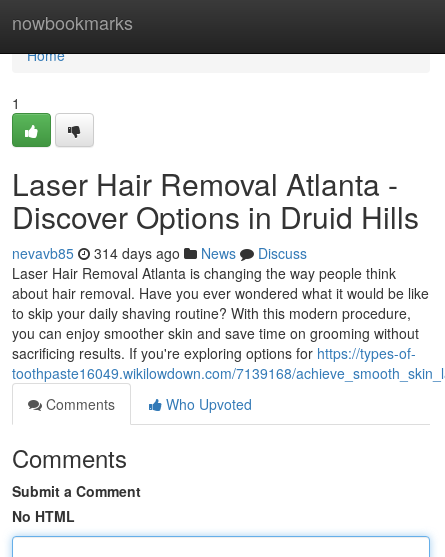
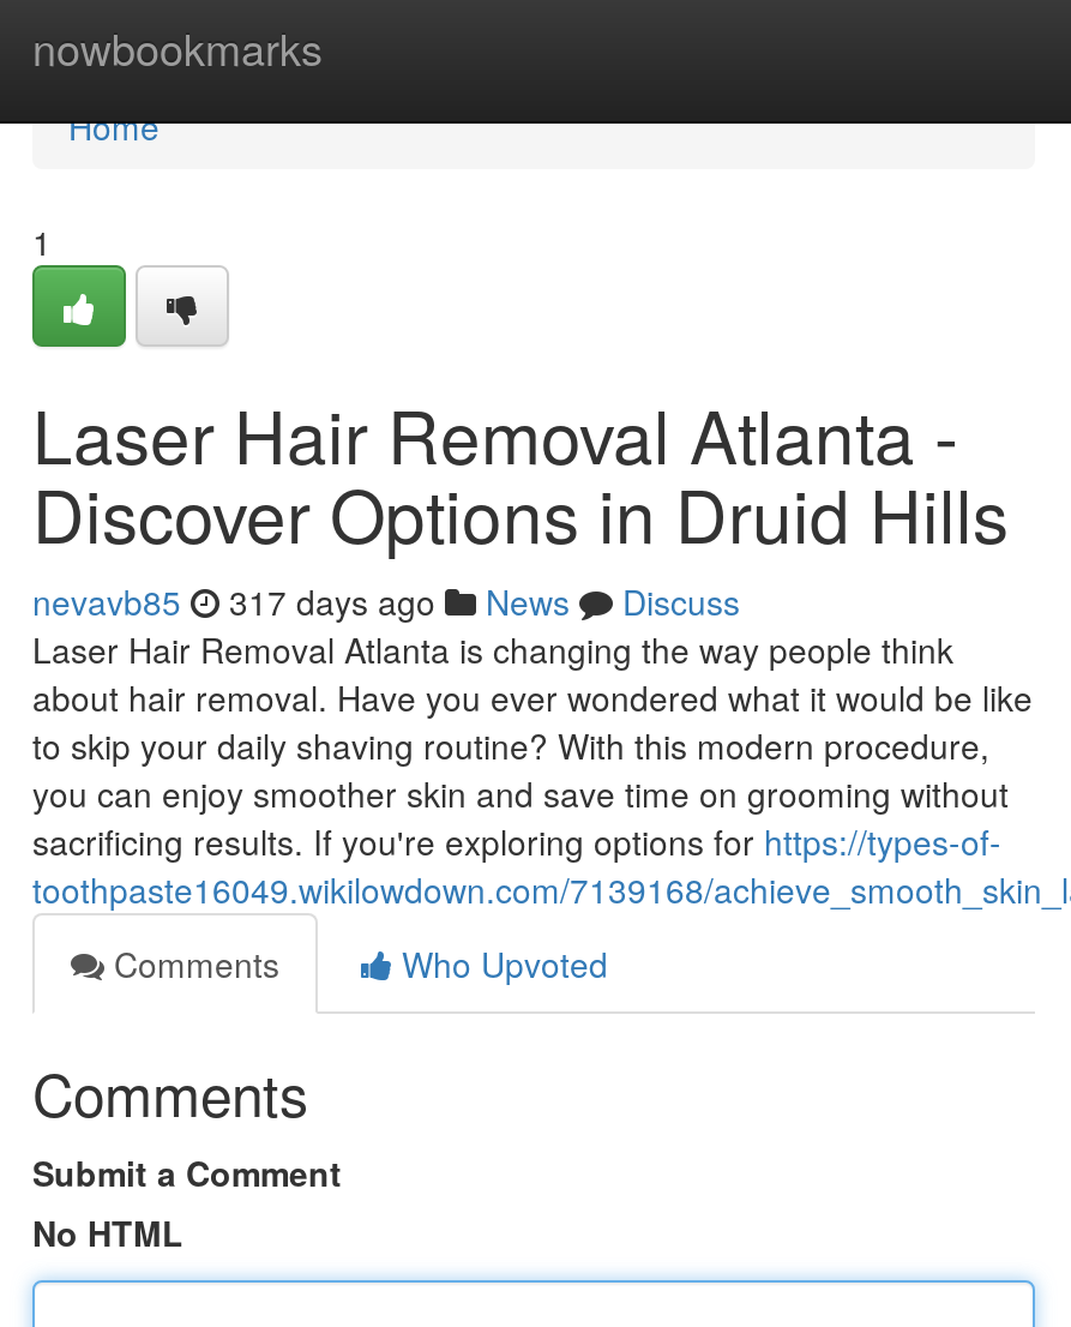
[12,243,307,263] nevavb85 314 days ago News Discuss -> [32,577,740,625] nevavb85 317 days ago News Discuss

